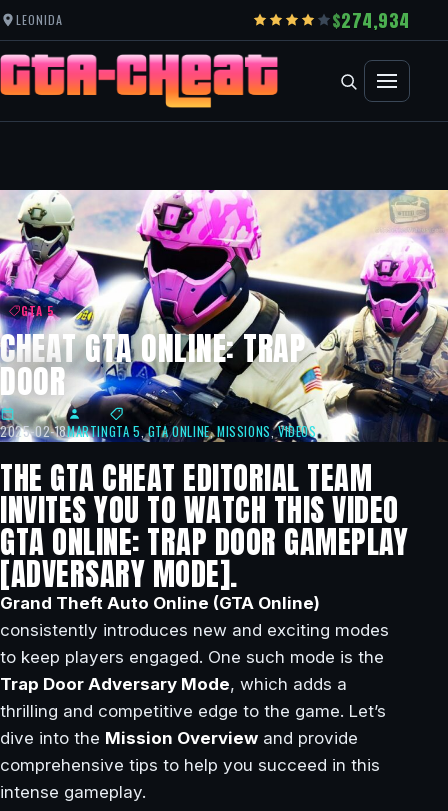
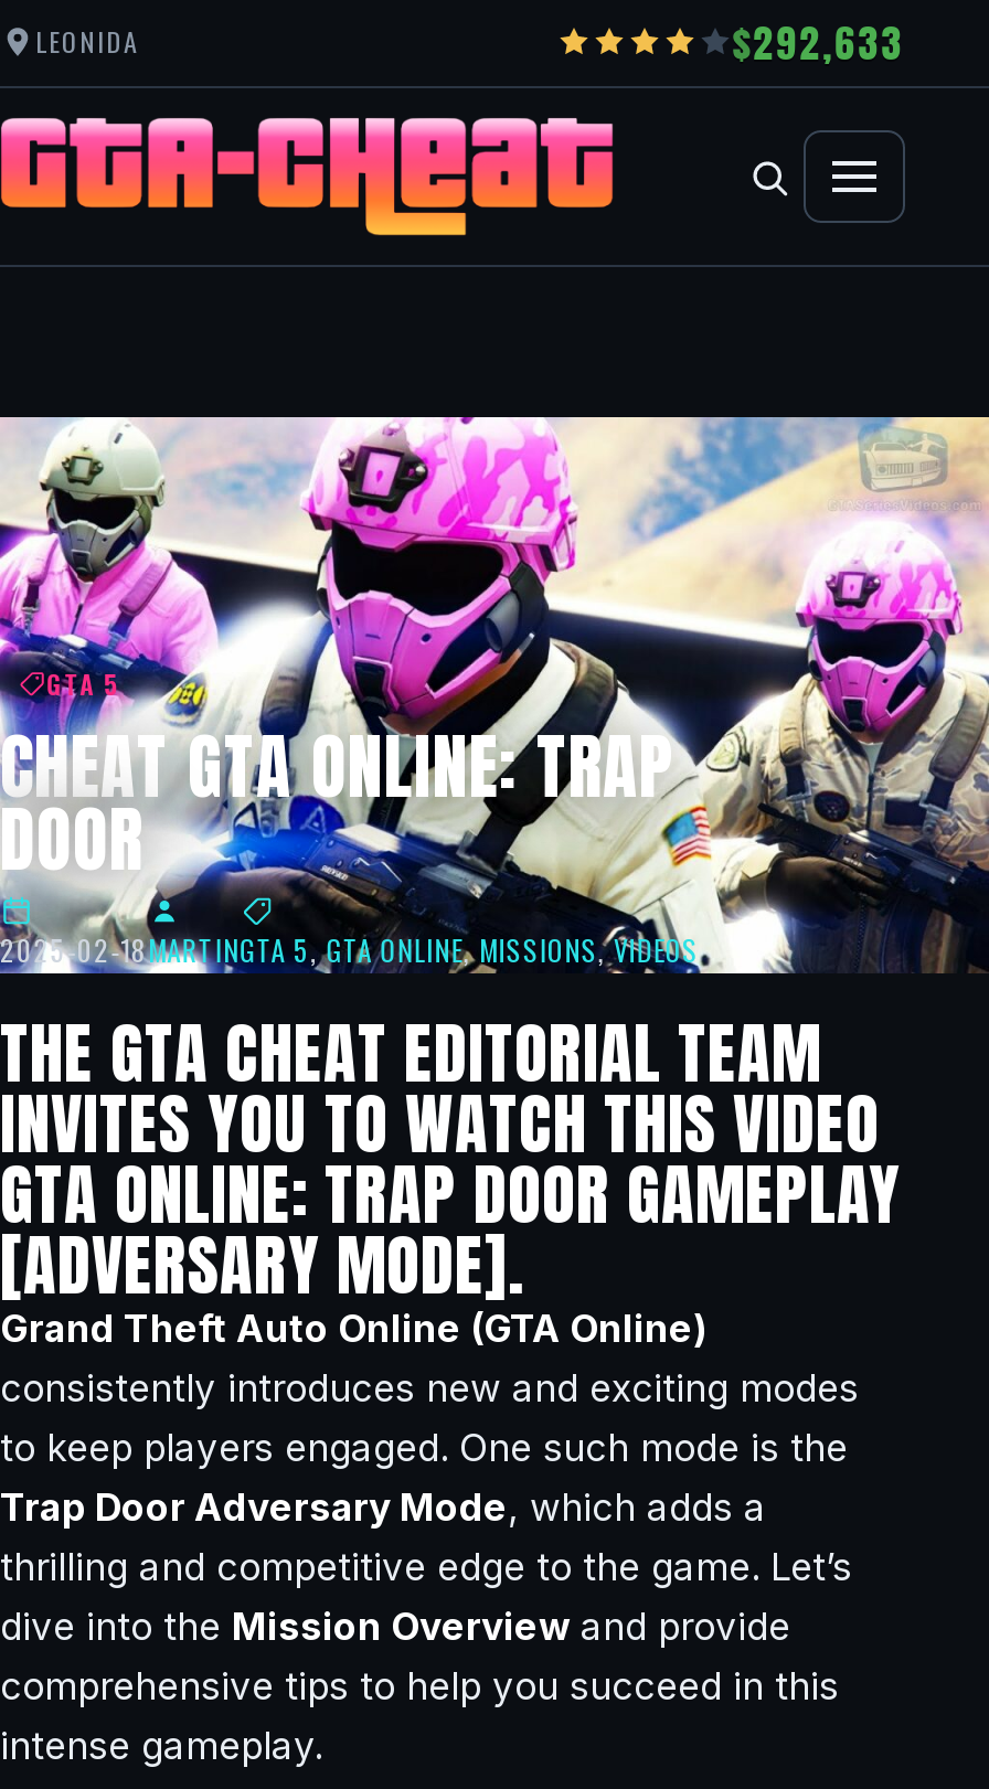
[341,6,410,33] 274,934 -> [753,12,904,72] 292,633

